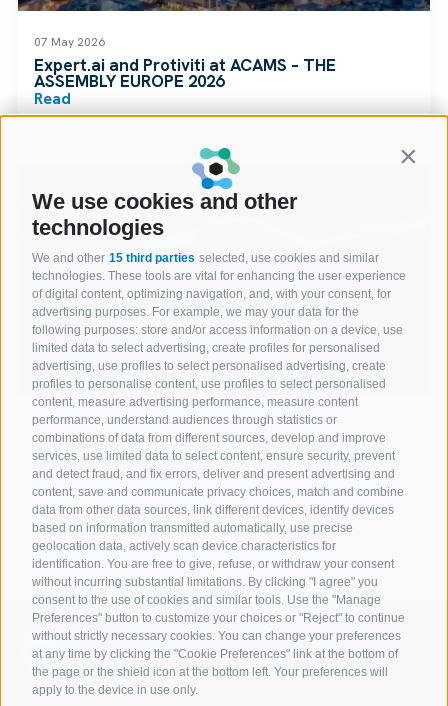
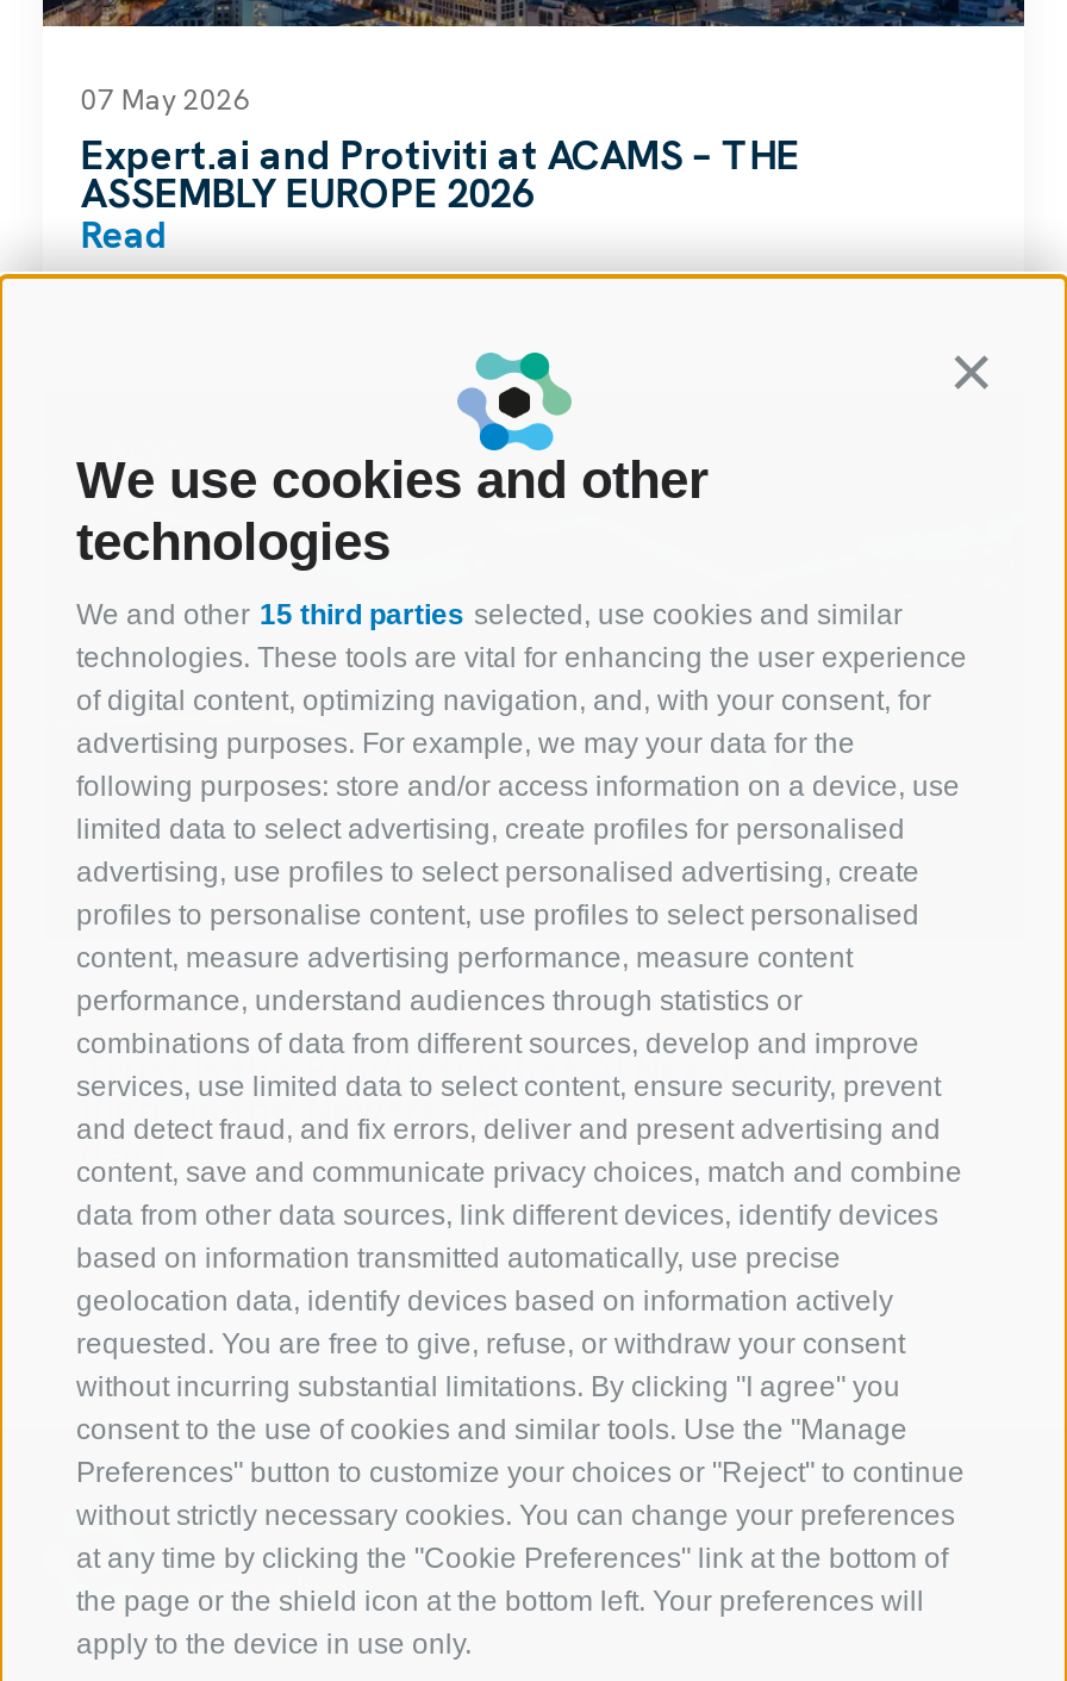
[32,539,394,571] geolocation data, actively scan device characteristics for | identification. You are free to give, refuse, or withdraw your consent -> [76,1284,905,1360] geolocation data, identify devices based on information actively | requested. You are free to give, refuse, or withdraw your consent

